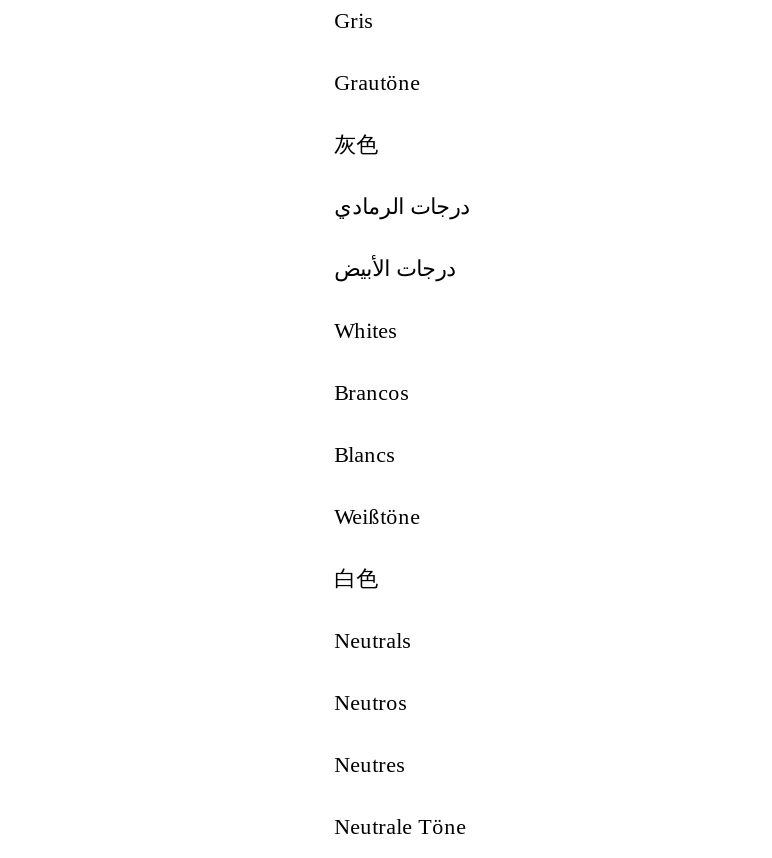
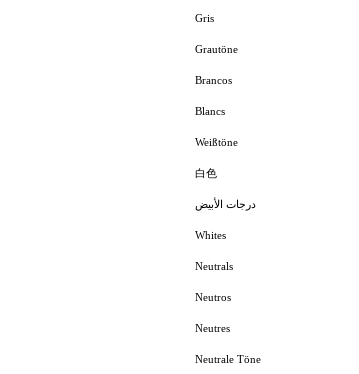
[334,132,470,218] 灰色 | درجات الرمادي -> none
moved [334,256,456,342] -> [195,198,256,241]: درجات الأبيض | Whites
moved [334,380,420,590] -> [195,74,238,179]: Brancos | Blancs | Weißtöne | 白色

